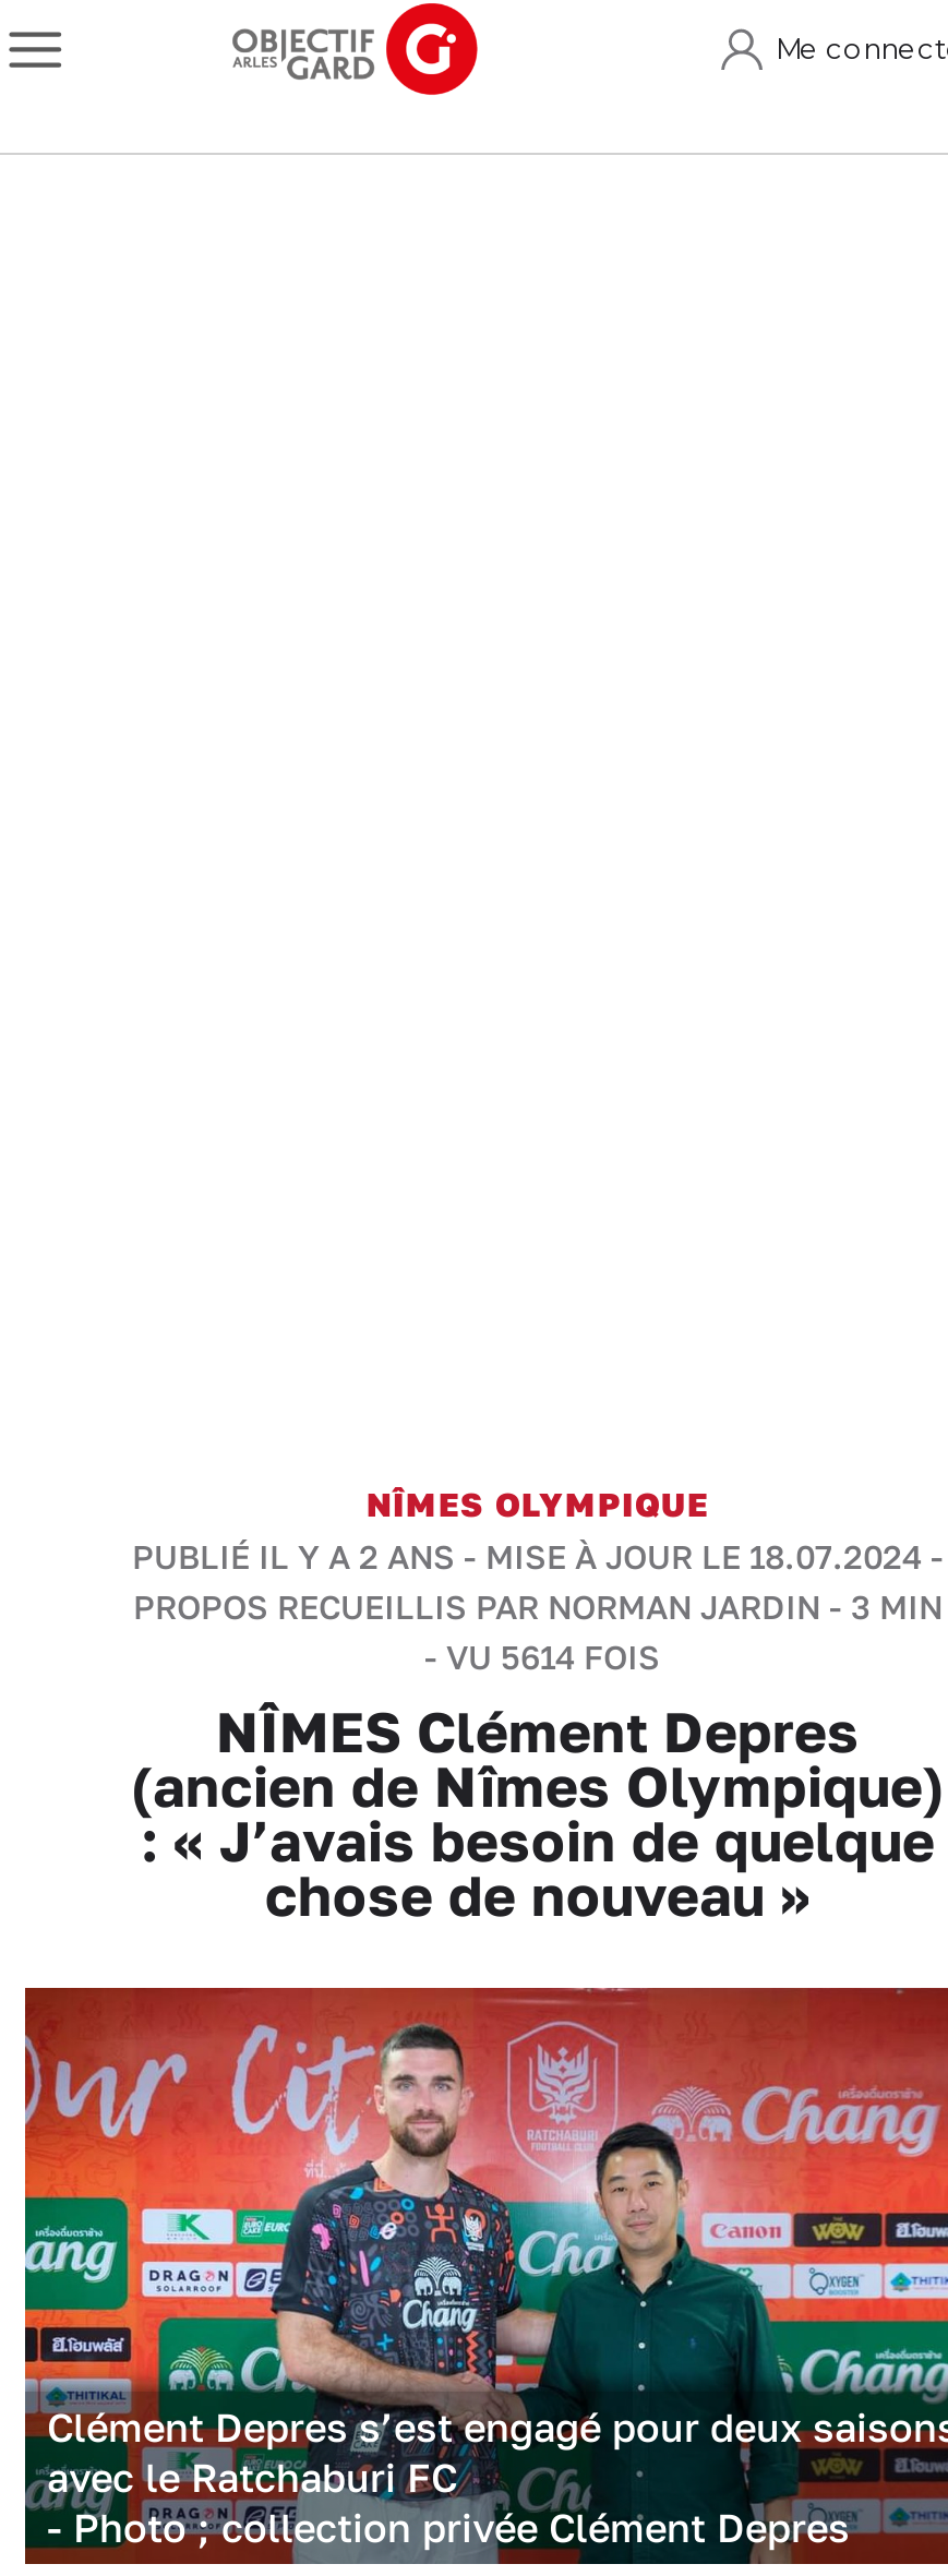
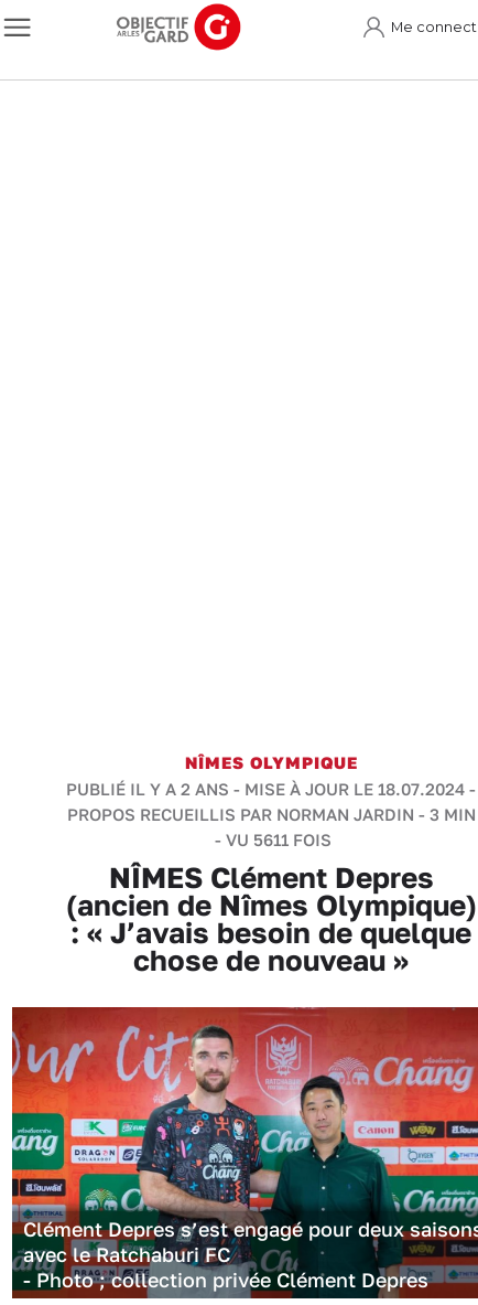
[416,1637,660,1676] - VU 5614 FOIS -> [210,830,332,849] - VU 5611 FOIS

